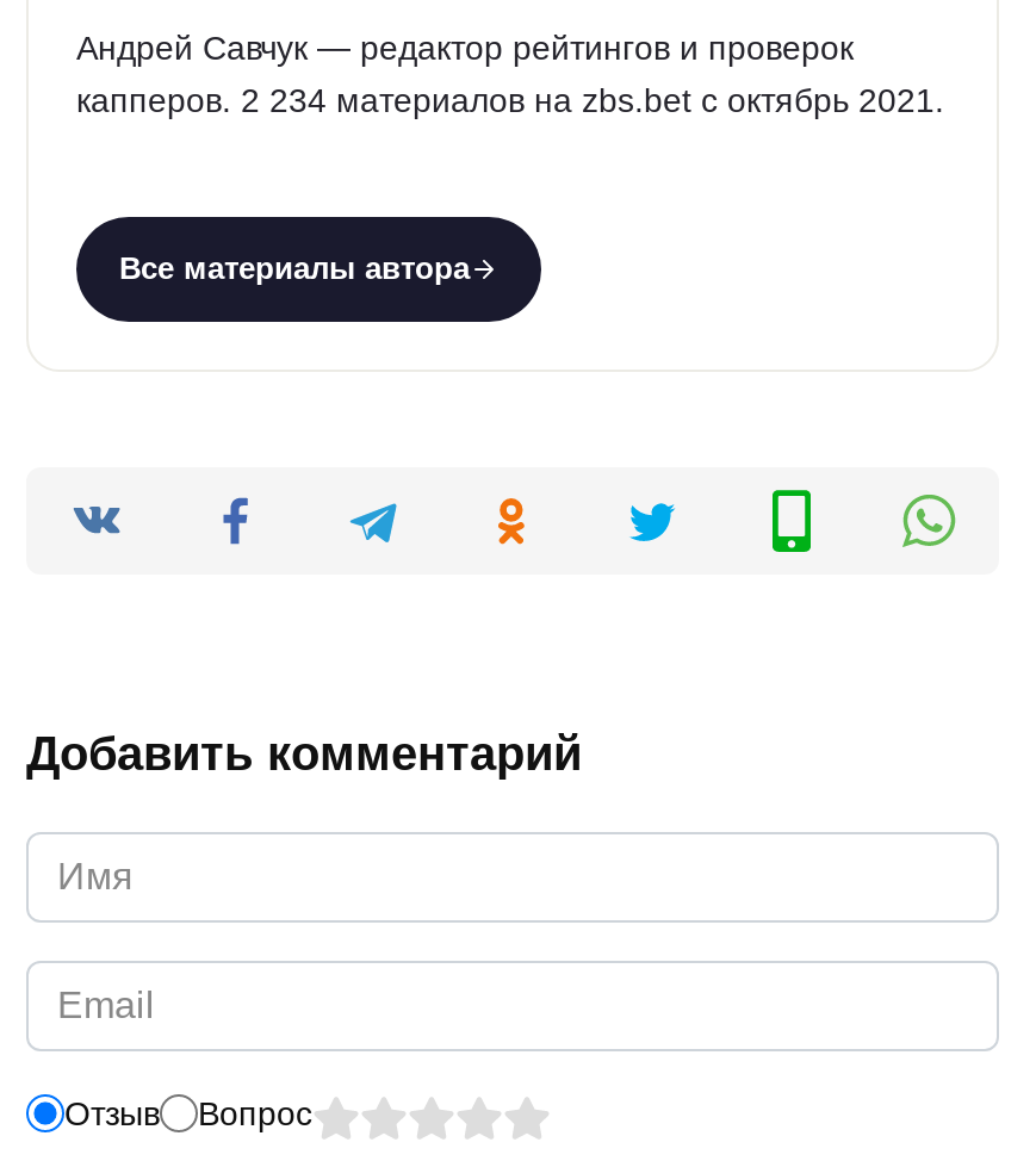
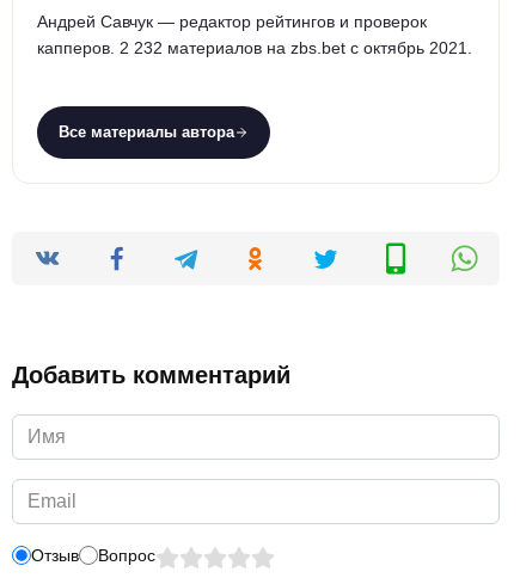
[76,81,944,119] капперов. 2 234 материалов на zbs.bet с октябрь 2021. -> [37,38,472,57] капперов. 2 232 материалов на zbs.bet с октябрь 2021.

